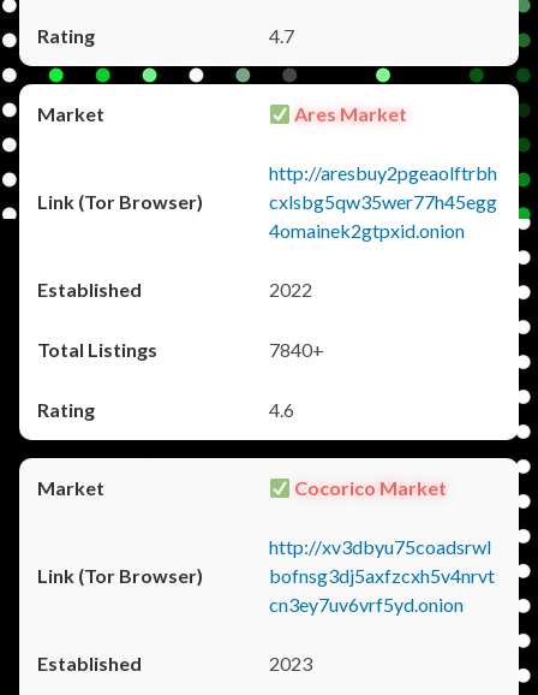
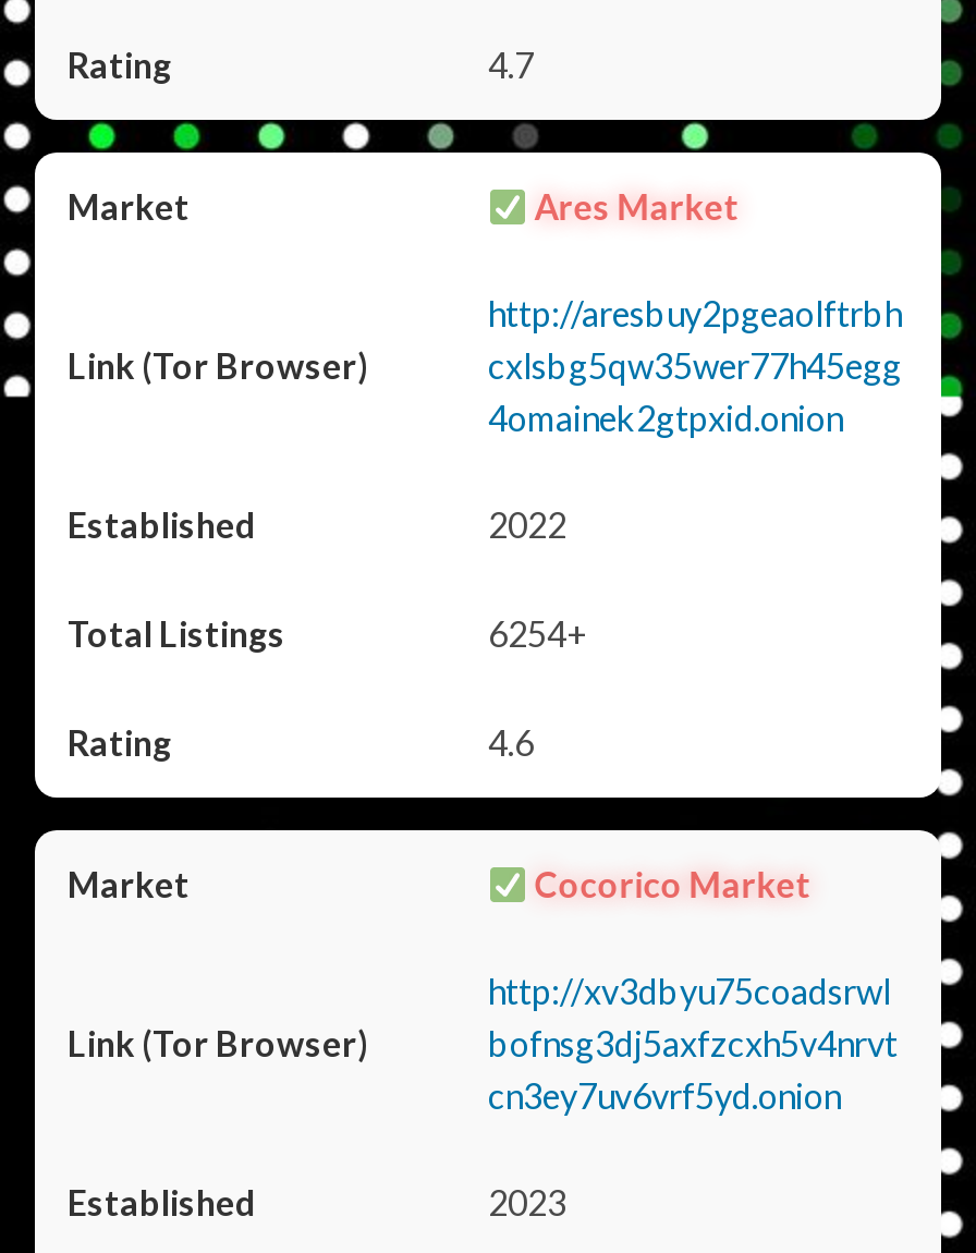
[269,338,324,361] 7840+ -> [488,612,588,654] 6254+

